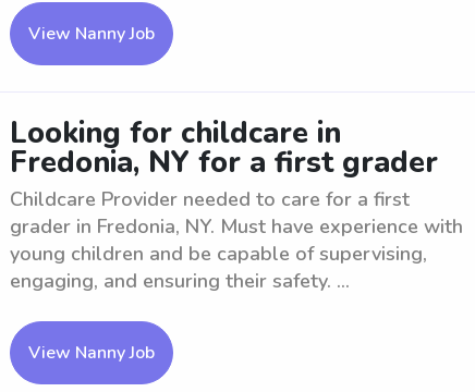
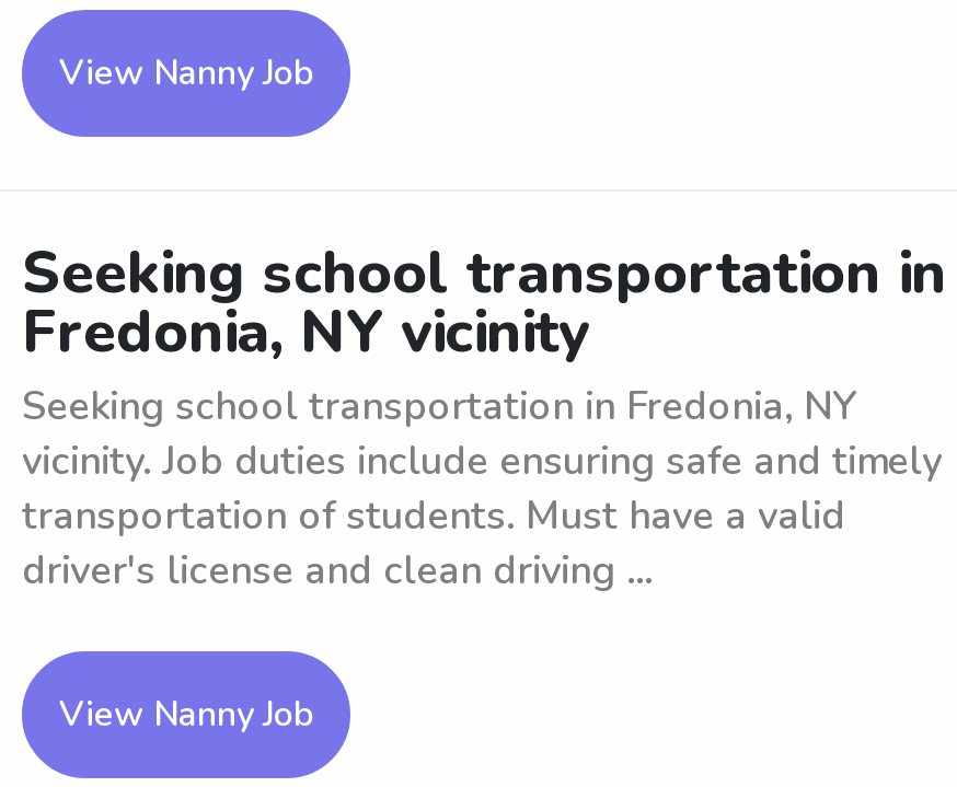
[10,113,463,294] Looking for childcare in | Fredonia, NY for a first grader | Childcare Provider needed to care for a first | grader in Fredonia, NY. Must have experience with | young children and be capable of supervising, | engaging, and ensuring their safety. ... -> [22,233,946,597] Seeking school transportation in | Fredonia, NY vicinity | Seeking school transportation in Fredonia, NY | vicinity. Job duties include ensuring safe and timely | transportation of students. Must have a valid | driver's license and clean driving ...

